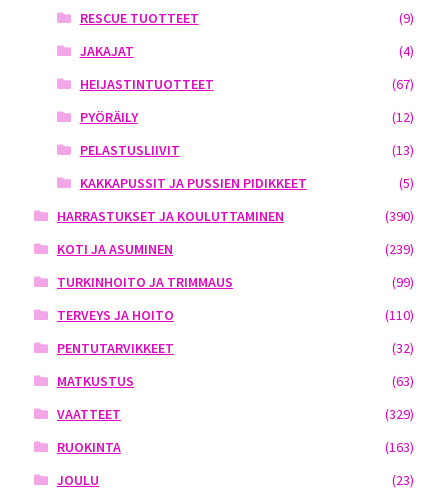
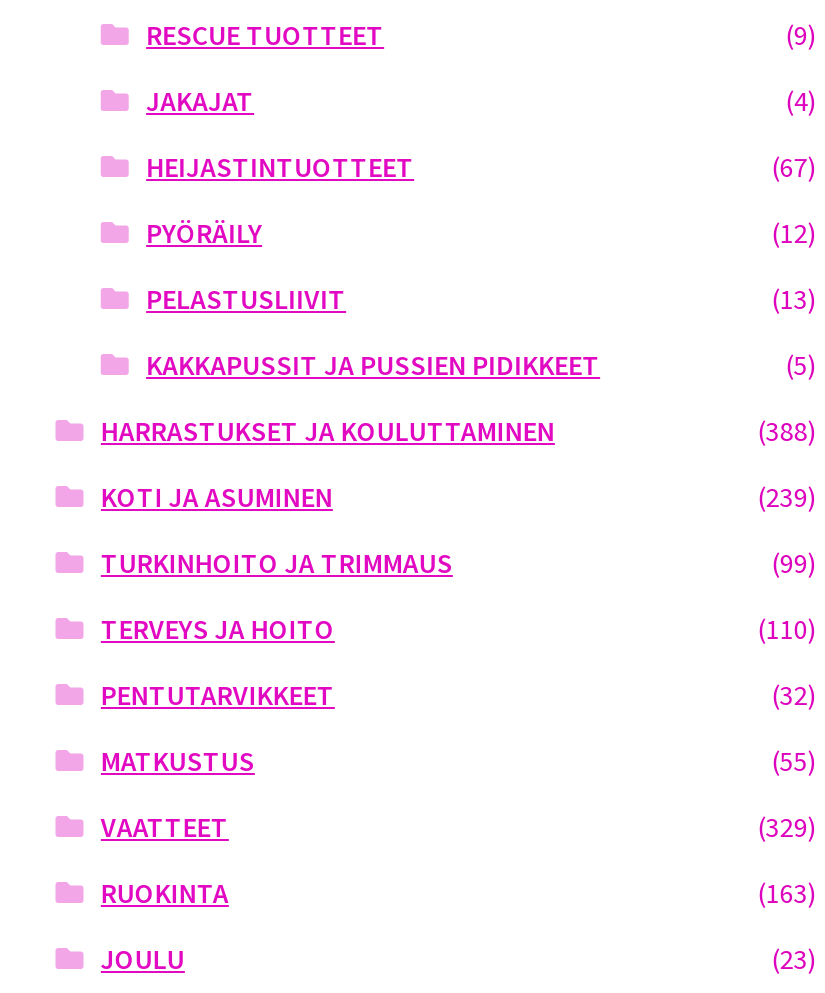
[385,207,414,225] (390) -> [758,412,816,448] (388)
[392,372,414,390] (63) -> [772,742,816,778] (55)

